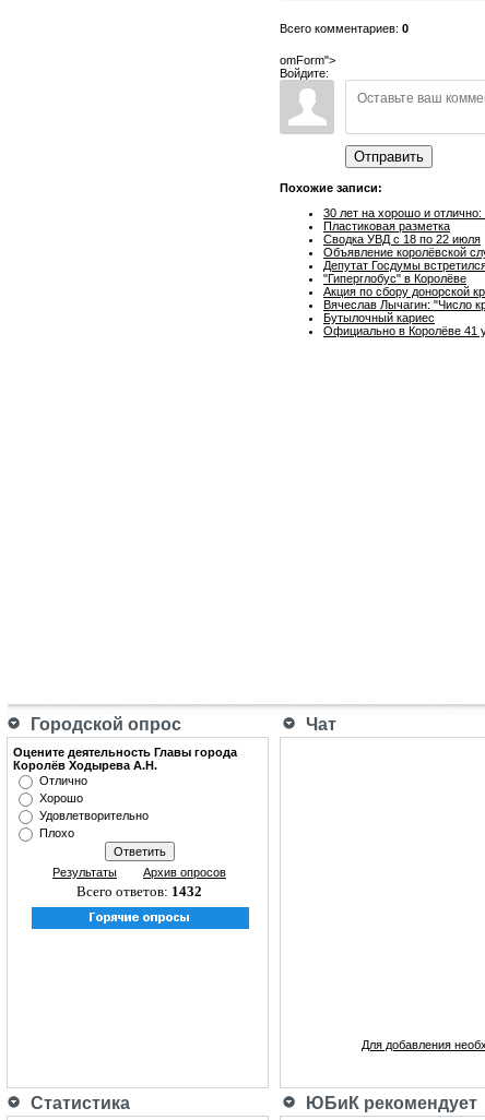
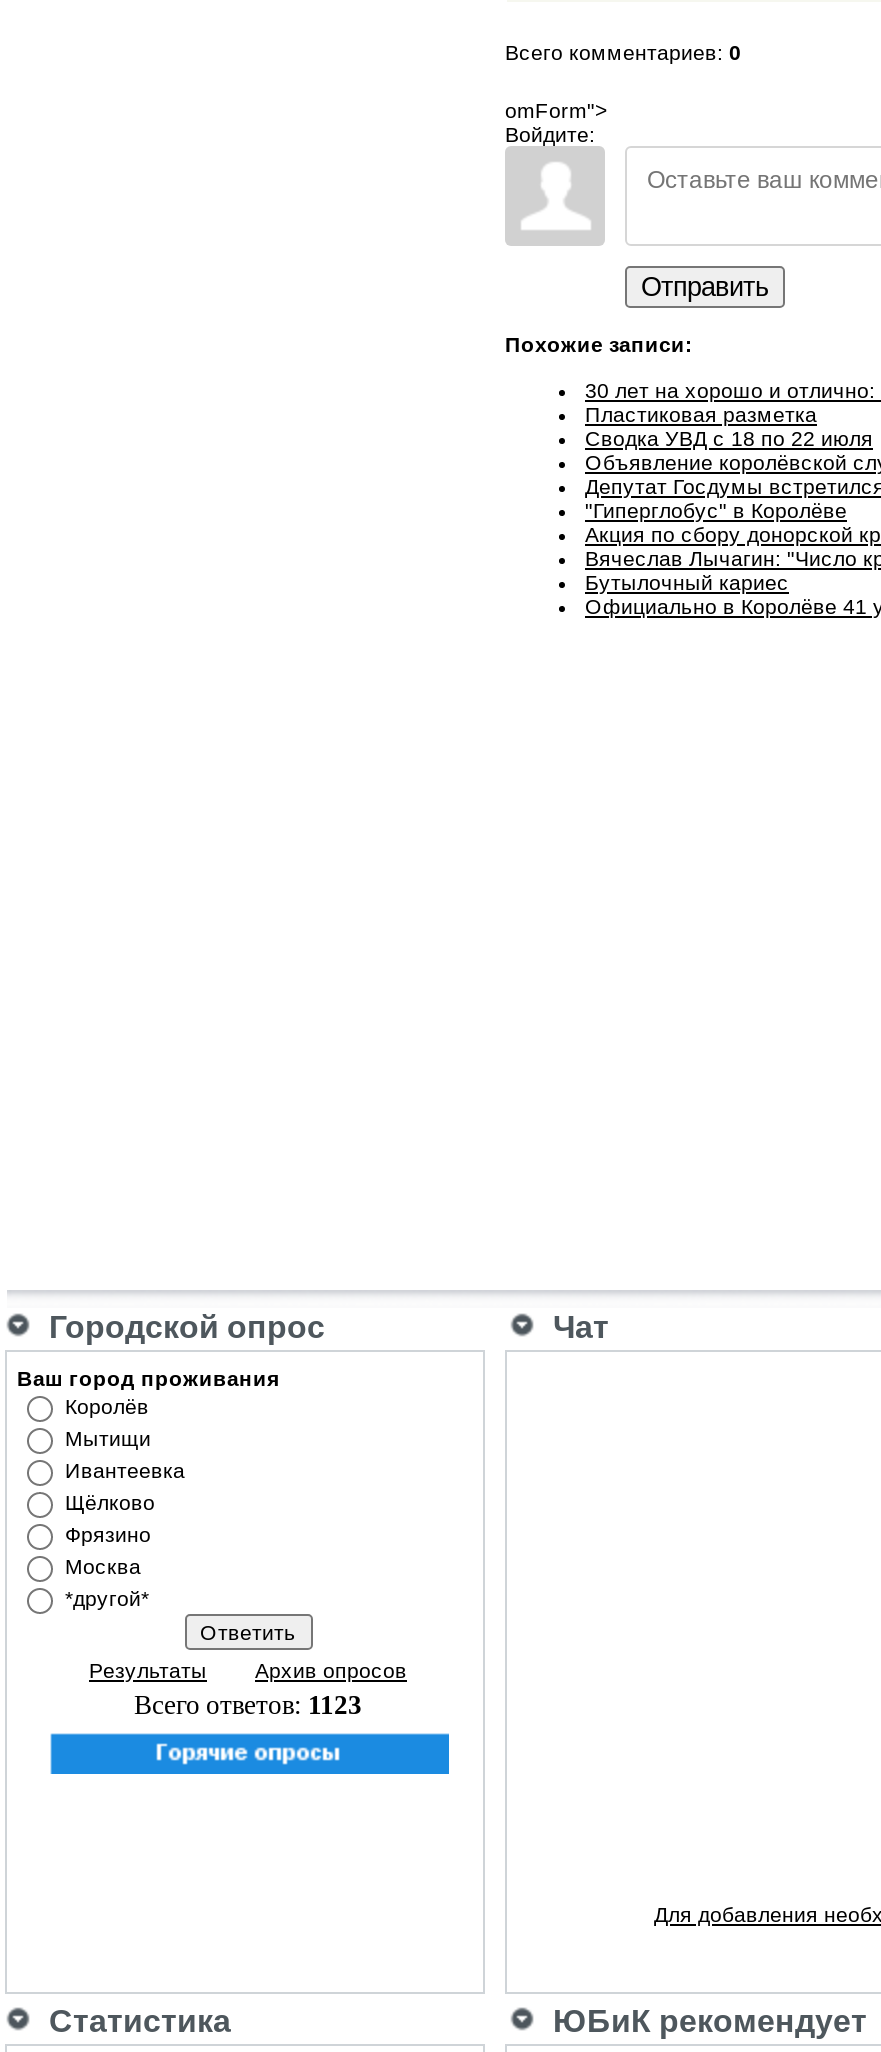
[13,746,237,839] Оцените деятельность Главы города | Королёв Ходырева А.Н. | Отлично | Хорошо | Удовлетворительно | Плохо -> [17,1366,279,1610] Ваш город проживания | Королёв | Мытищи | Ивантеевка | Щёлково | Фрязино | Москва | *другой*
moved [52,866,226,879] -> [89,1658,407,1682]: Результаты | Архив опросов
[76,883,202,899] Всего ответов: 1432 -> [134,1690,362,1720] Всего ответов: 1123

